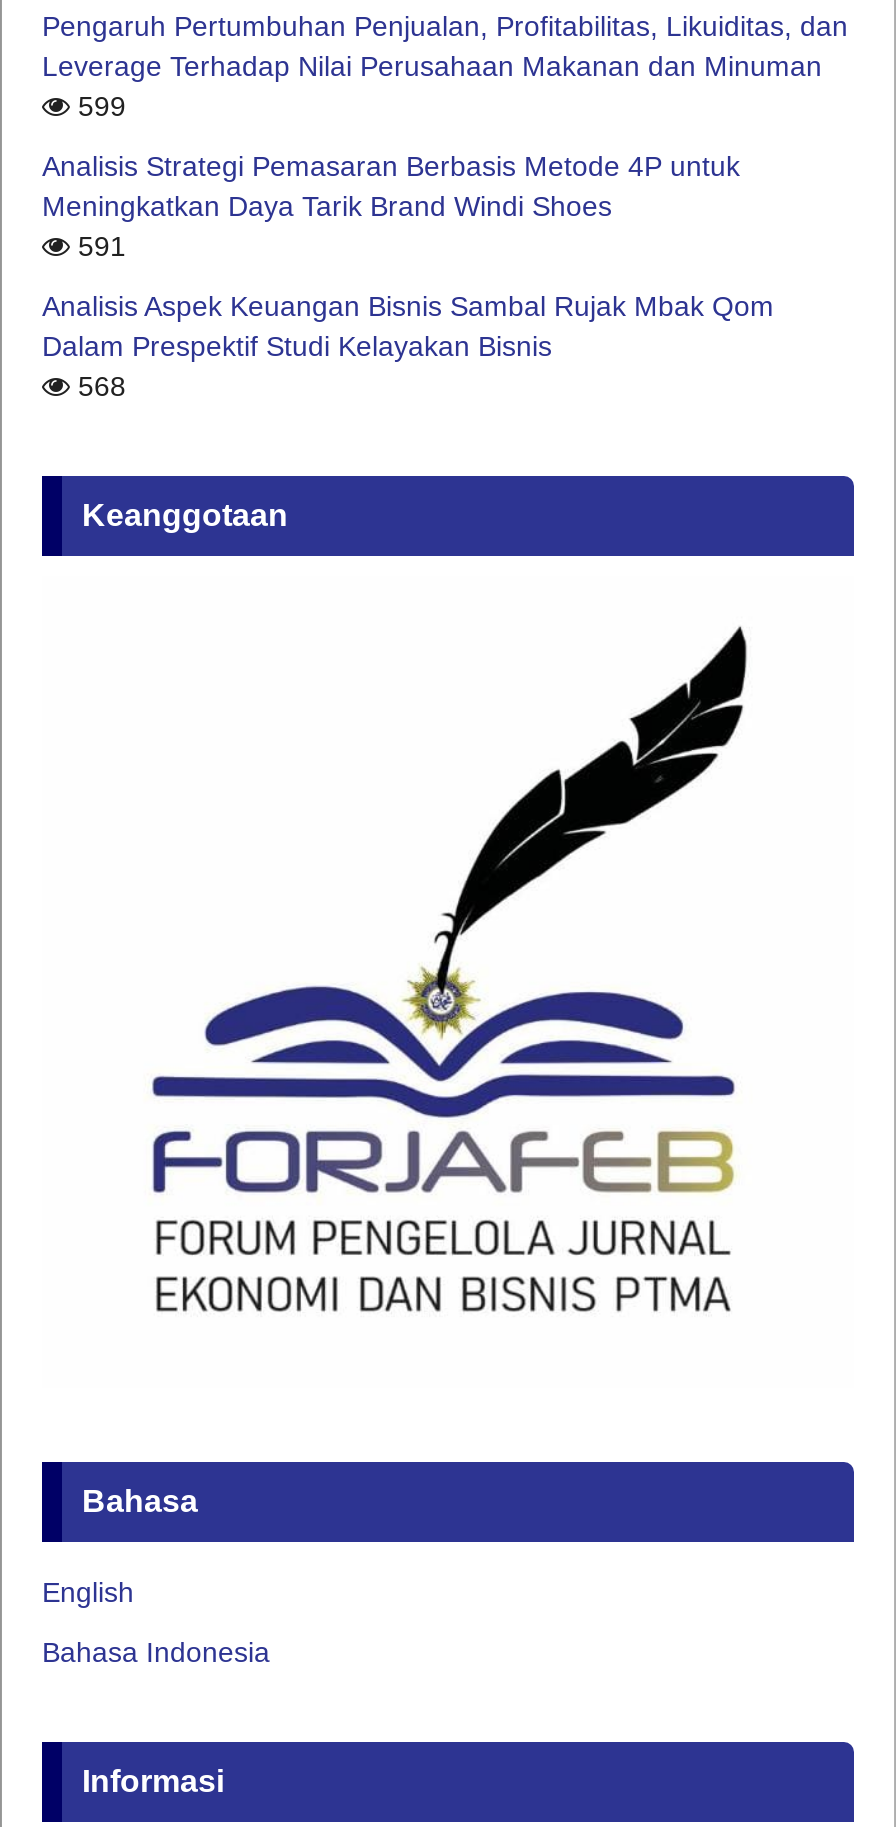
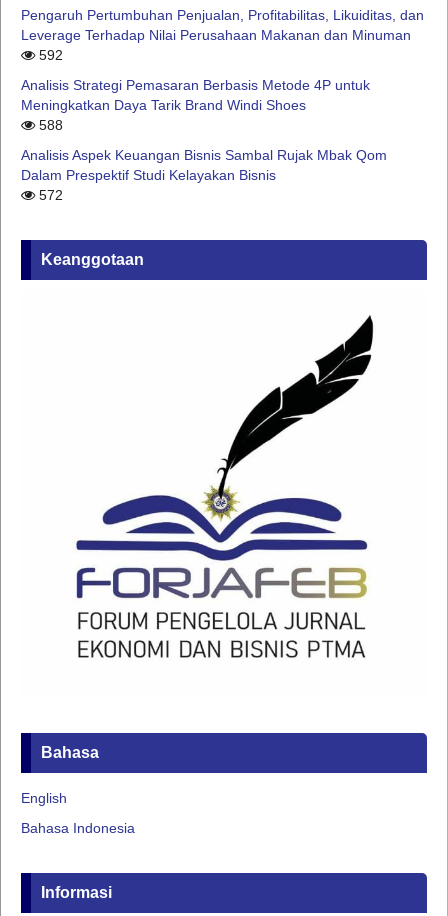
[70,90,126,122] 599 -> [35,47,63,63] 592
[70,230,126,262] 591 -> [35,117,63,133] 588
[70,370,126,402] 568 -> [35,187,63,203] 572

